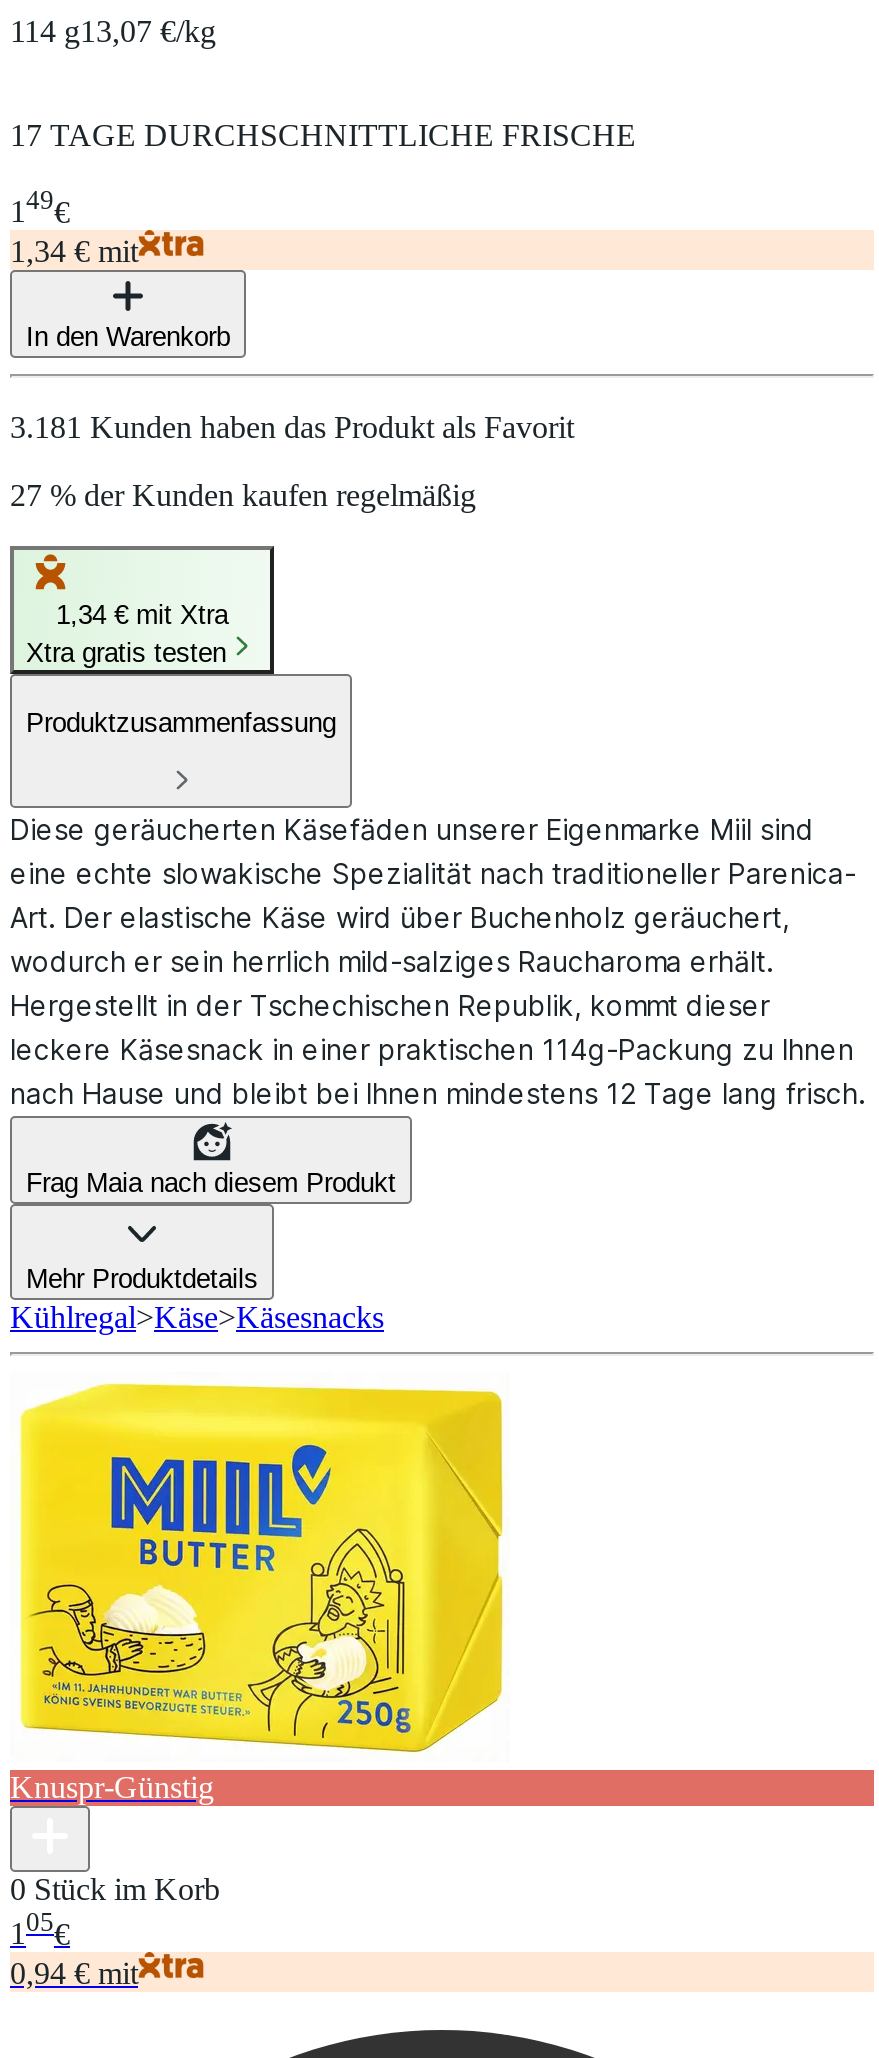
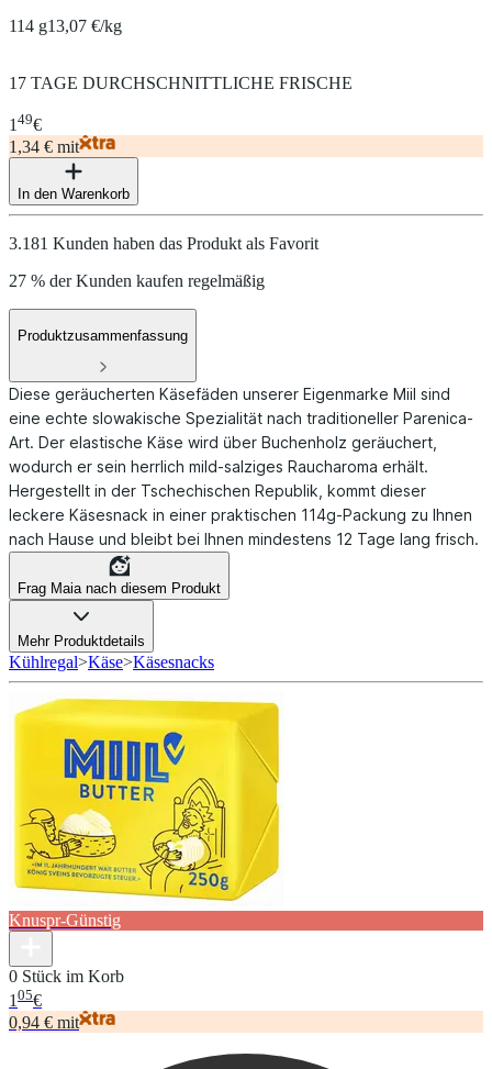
[10,546,276,676] [image] | 1,34 € mit Xtra | Xtra gratis testen -> none

